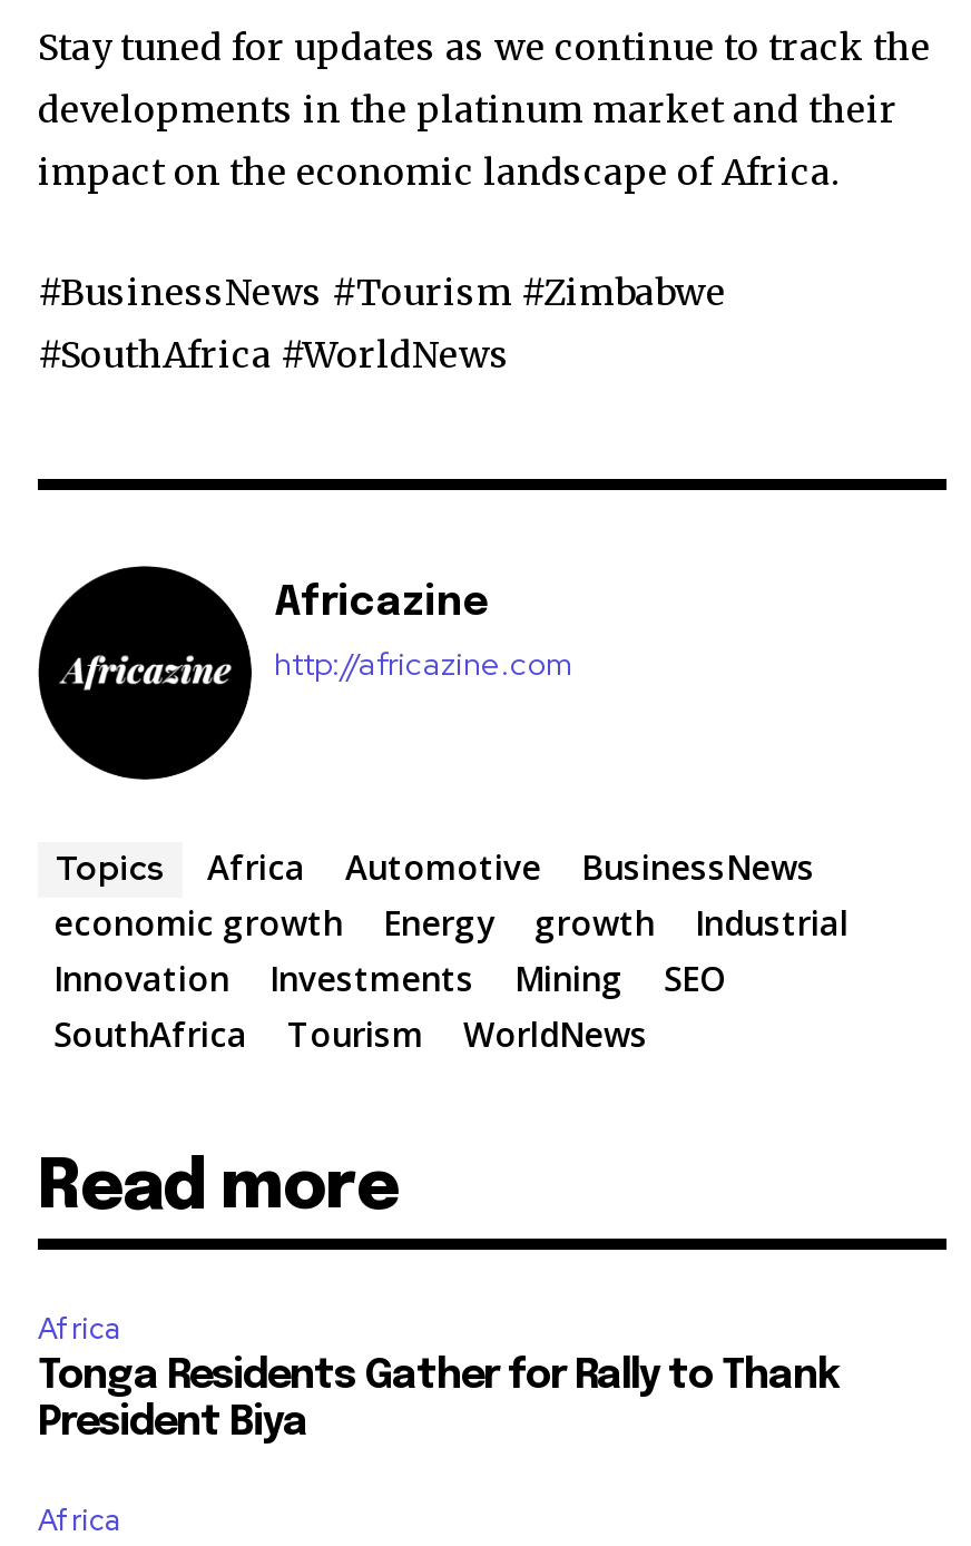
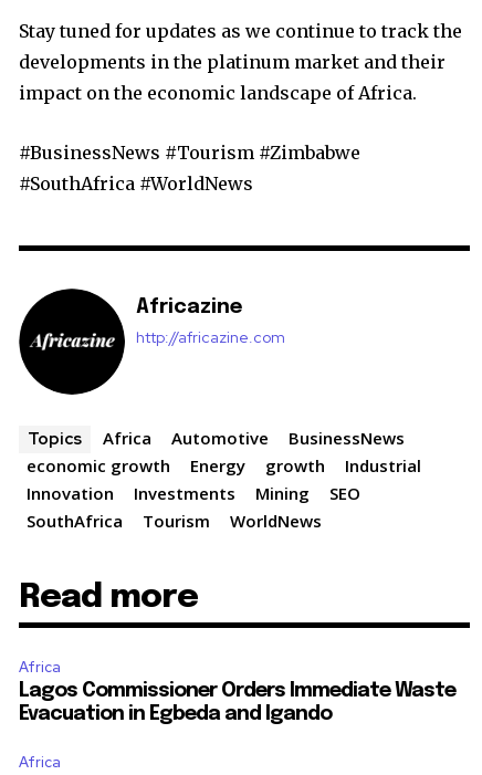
[38,1356,837,1443] Tonga Residents Gather for Rally to Thank | President Biya -> [19,681,455,724] Lagos Commissioner Orders Immediate Waste | Evacuation in Egbeda and Igando

